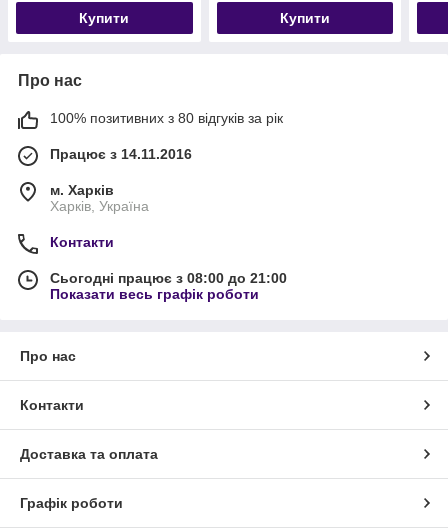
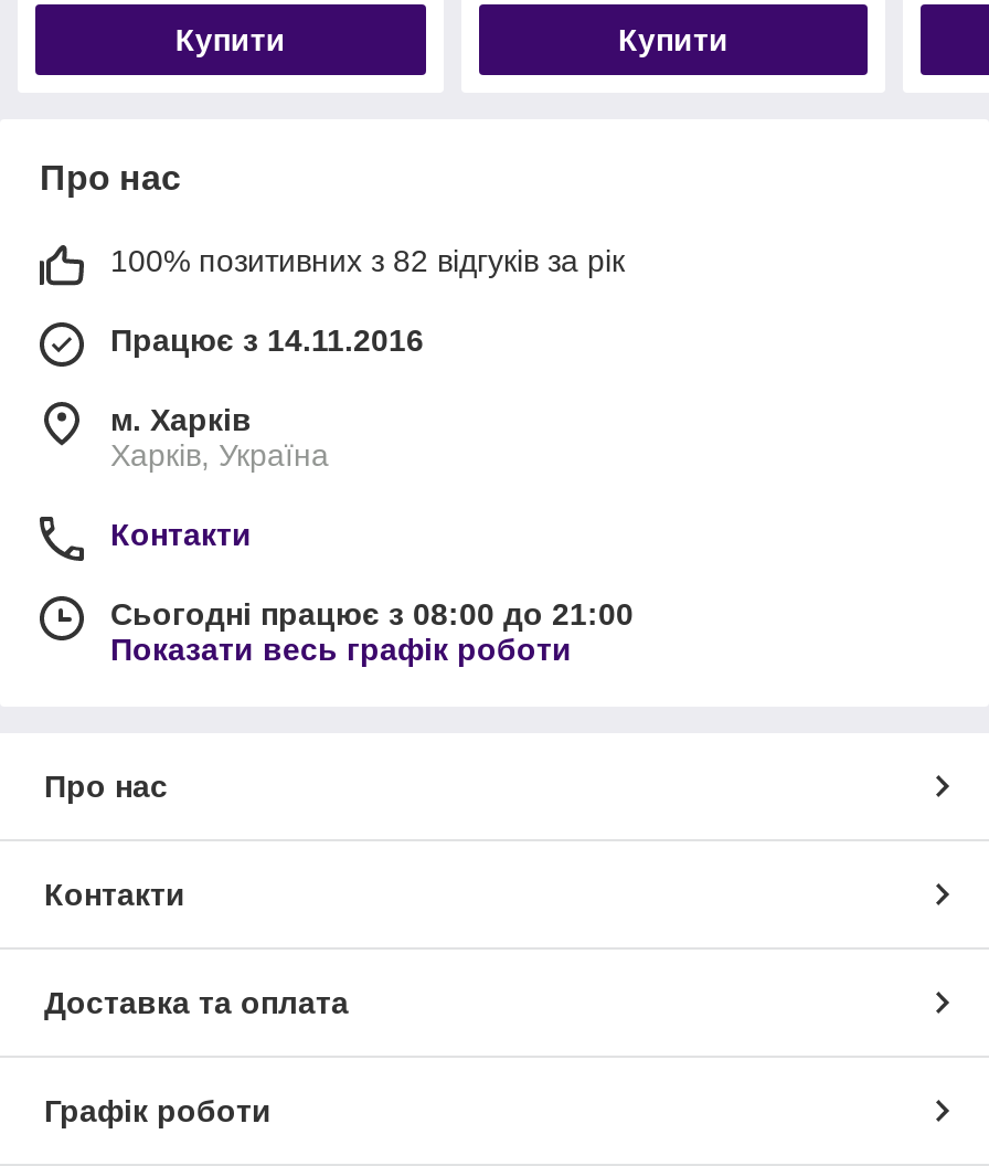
[50,110,283,126] 100% позитивних з 80 відгуків за рік -> [110,244,625,279] 100% позитивних з 82 відгуків за рік

